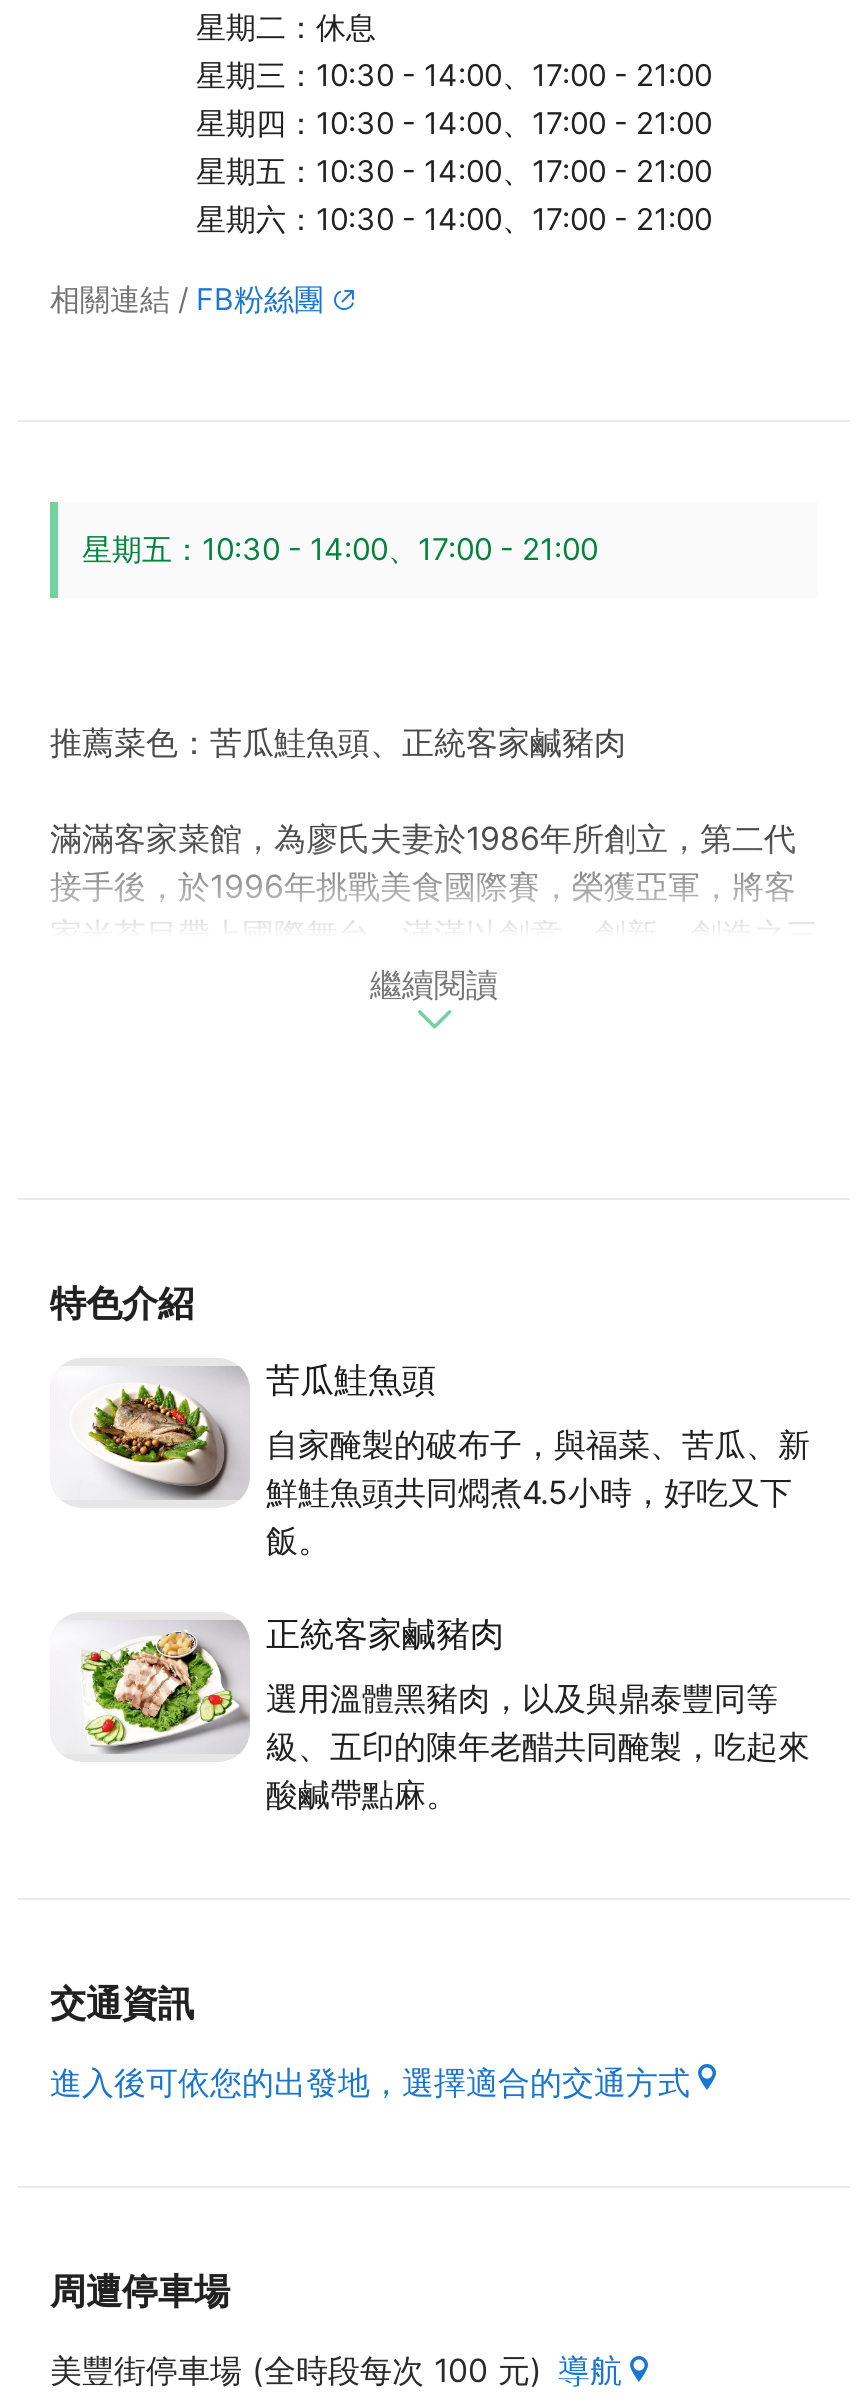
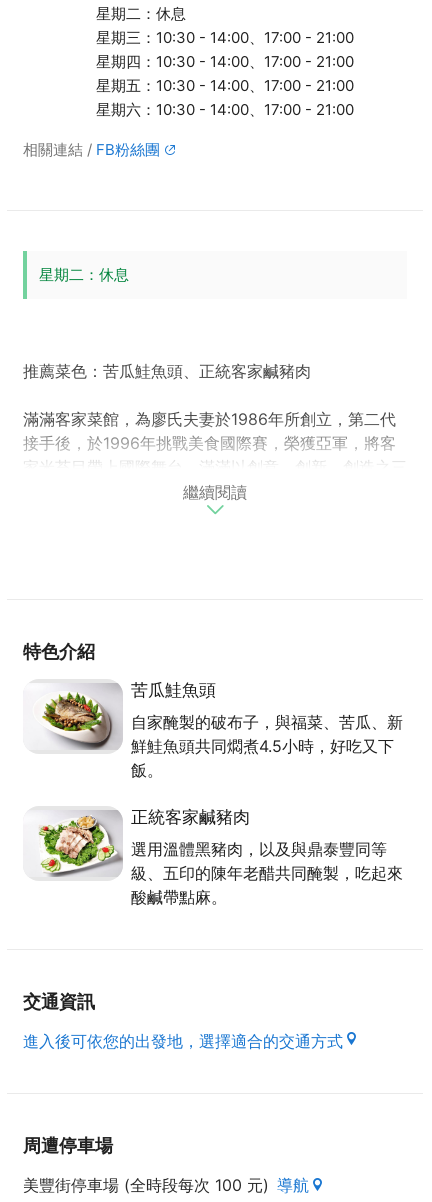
[82,530,598,568] 星期五：10:30 - 14:00、17:00 - 21:00 -> [39,265,129,284] 星期二：休息

